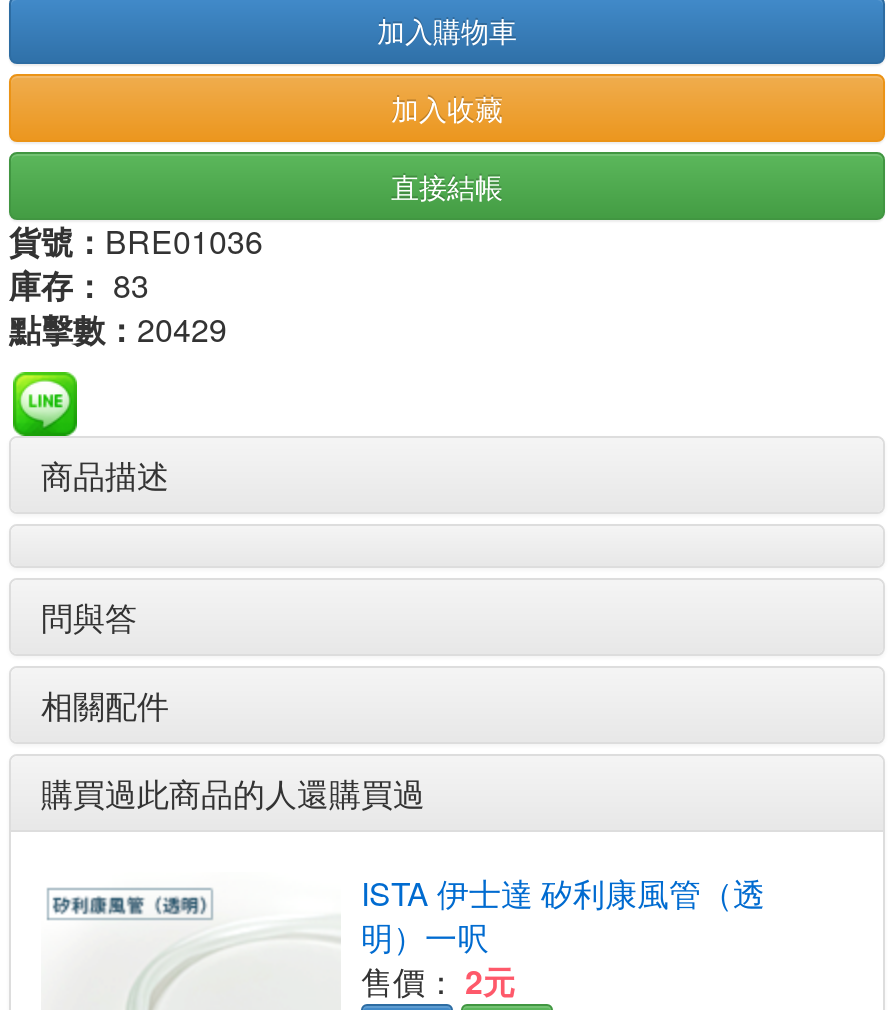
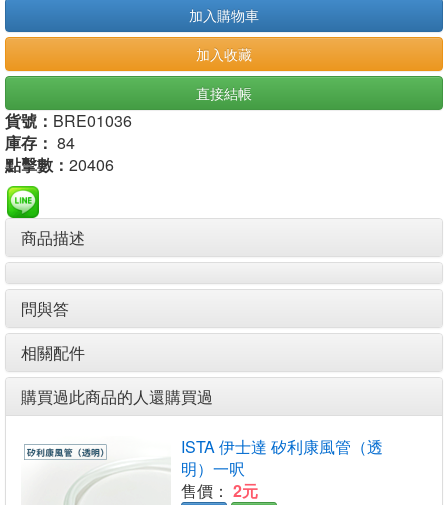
[9,262,149,308] 庫存：83 -> [5,131,75,154] 庫存：84
[9,306,227,352] 點擊數：20429 -> [5,153,114,176] 點擊數：20406

